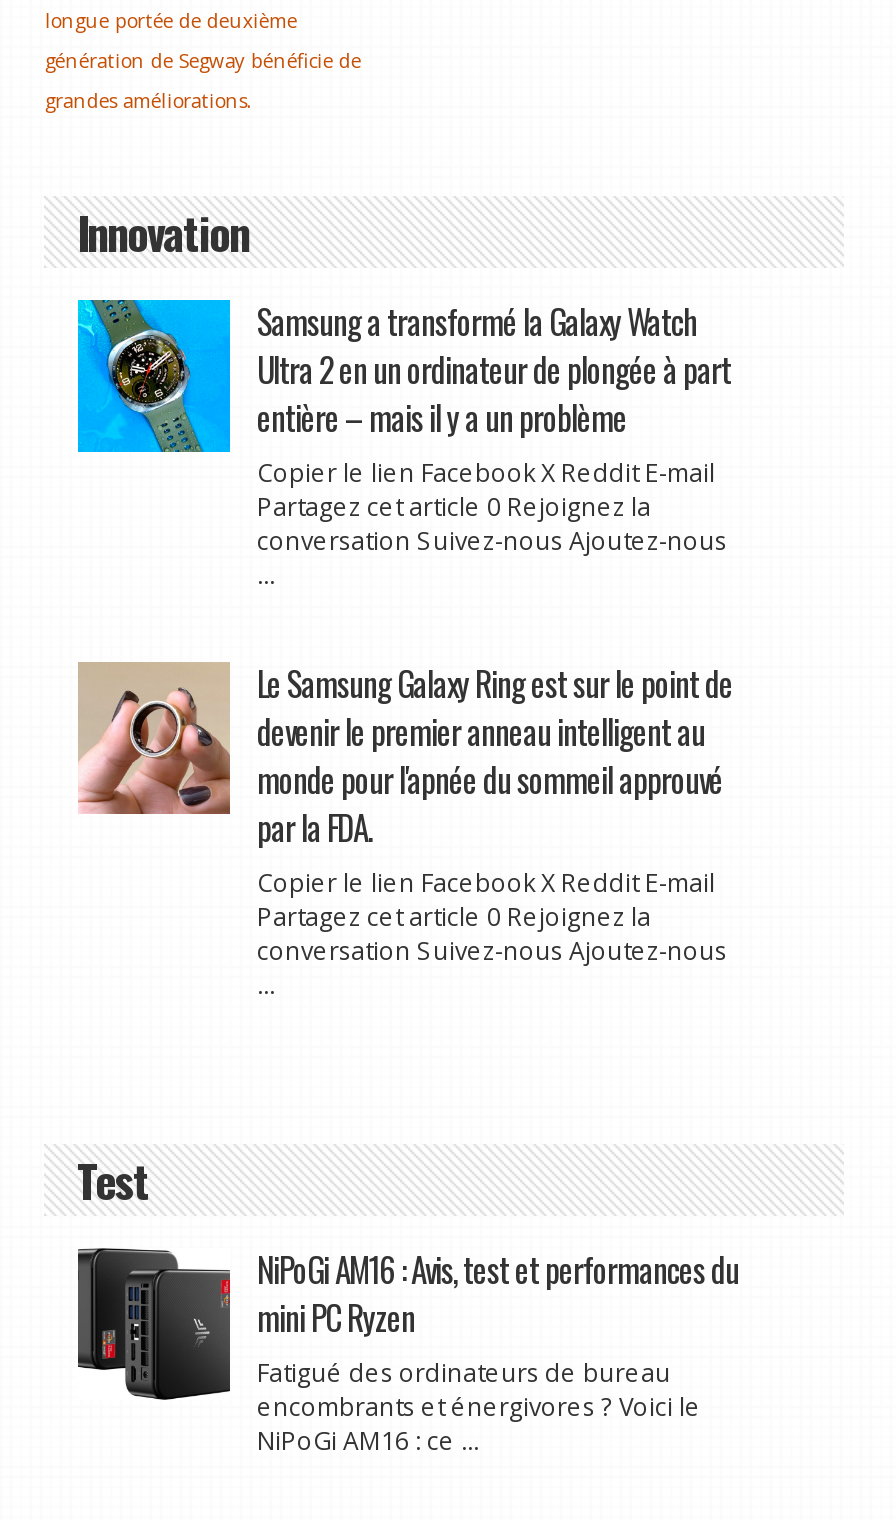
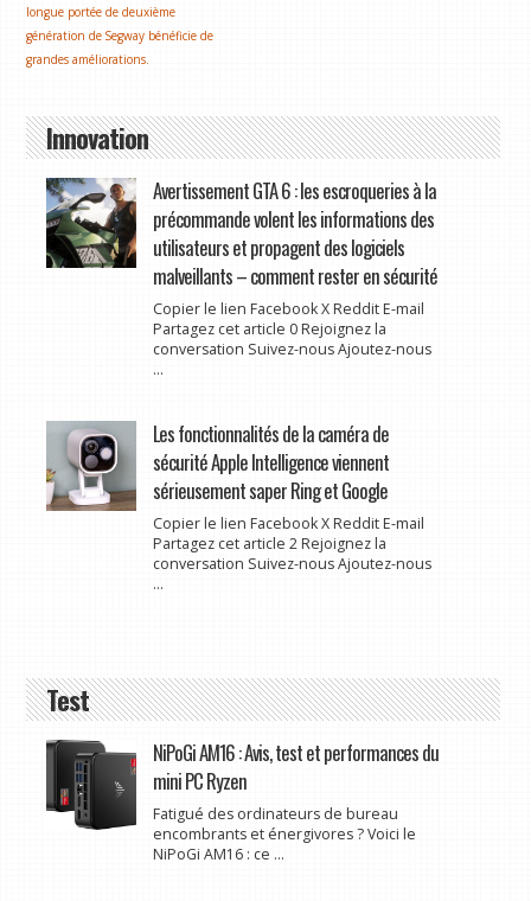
[76,297,731,454] [image] | Samsung a transformé la Galaxy Watch | Ultra 2 en un ordinateur de plongée à part | entière – mais il y a un problème -> [45,176,437,291] [image] | Avertissement GTA 6 : les escroqueries à la | précommande volent les informations des | utilisateurs et propagent des logiciels | malveillants – comment rester en sécurité
moved [257,457,727,559] -> [152,299,431,360]: Copier le lien Facebook X Reddit E-mail | Partagez cet article 0 Rejoignez la | conversation Suivez-nous Ajoutez-nous
[80,659,733,853] [image] | Le Samsung Galaxy Ring est sur le point de | devenir le premier anneau intelligent au | monde pour l'apnée du sommeil approuvé | par la FDA. -> [45,419,388,511] [image] | Les fonctionnalités de la caméra de | sécurité Apple Intelligence viennent | sérieusement saper Ring et Google
[257,901,651,935] Partagez cet article 0 Rejoignez la -> [152,534,386,554] Partagez cet article 2 Rejoignez la

